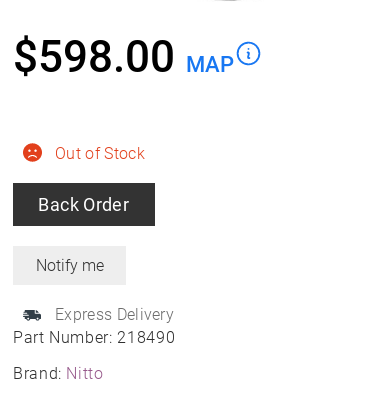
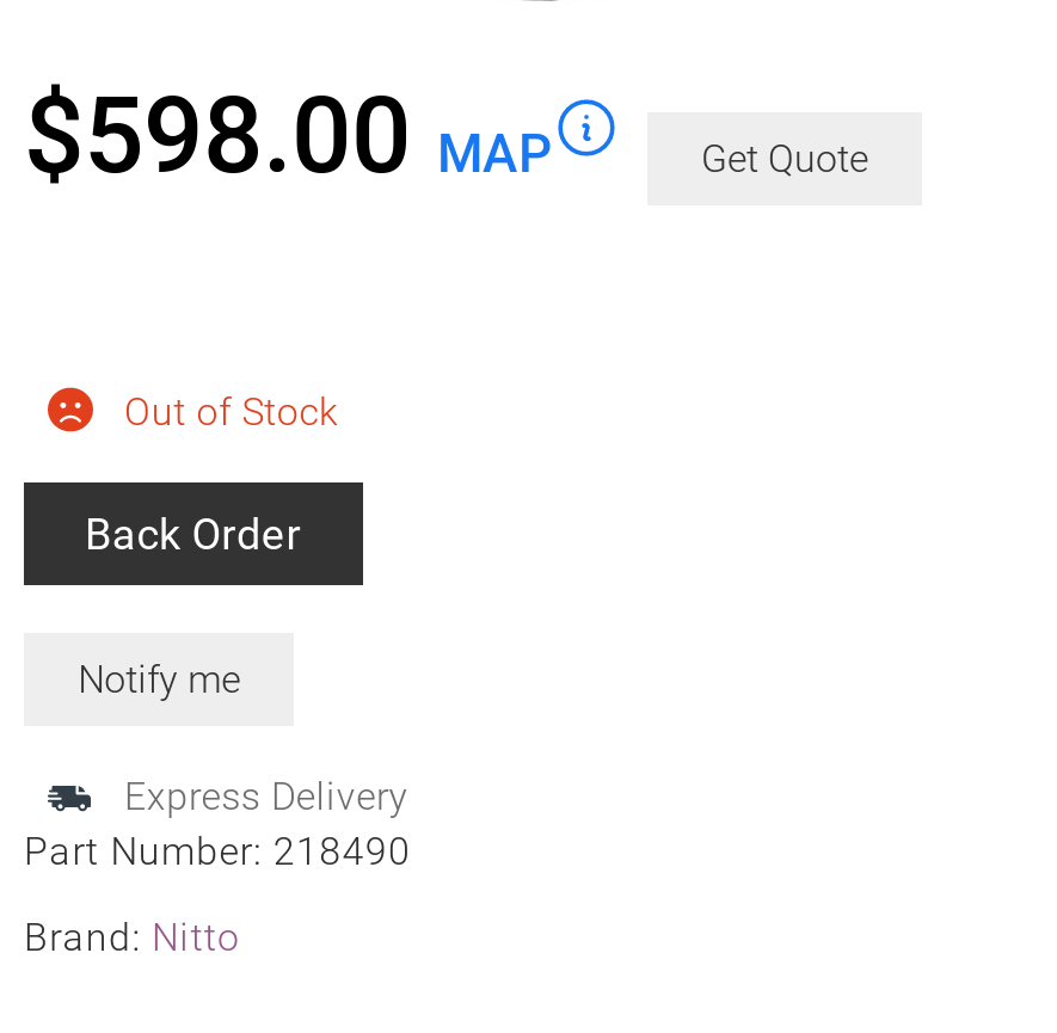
none -> [701,137,868,182] Get Quote

